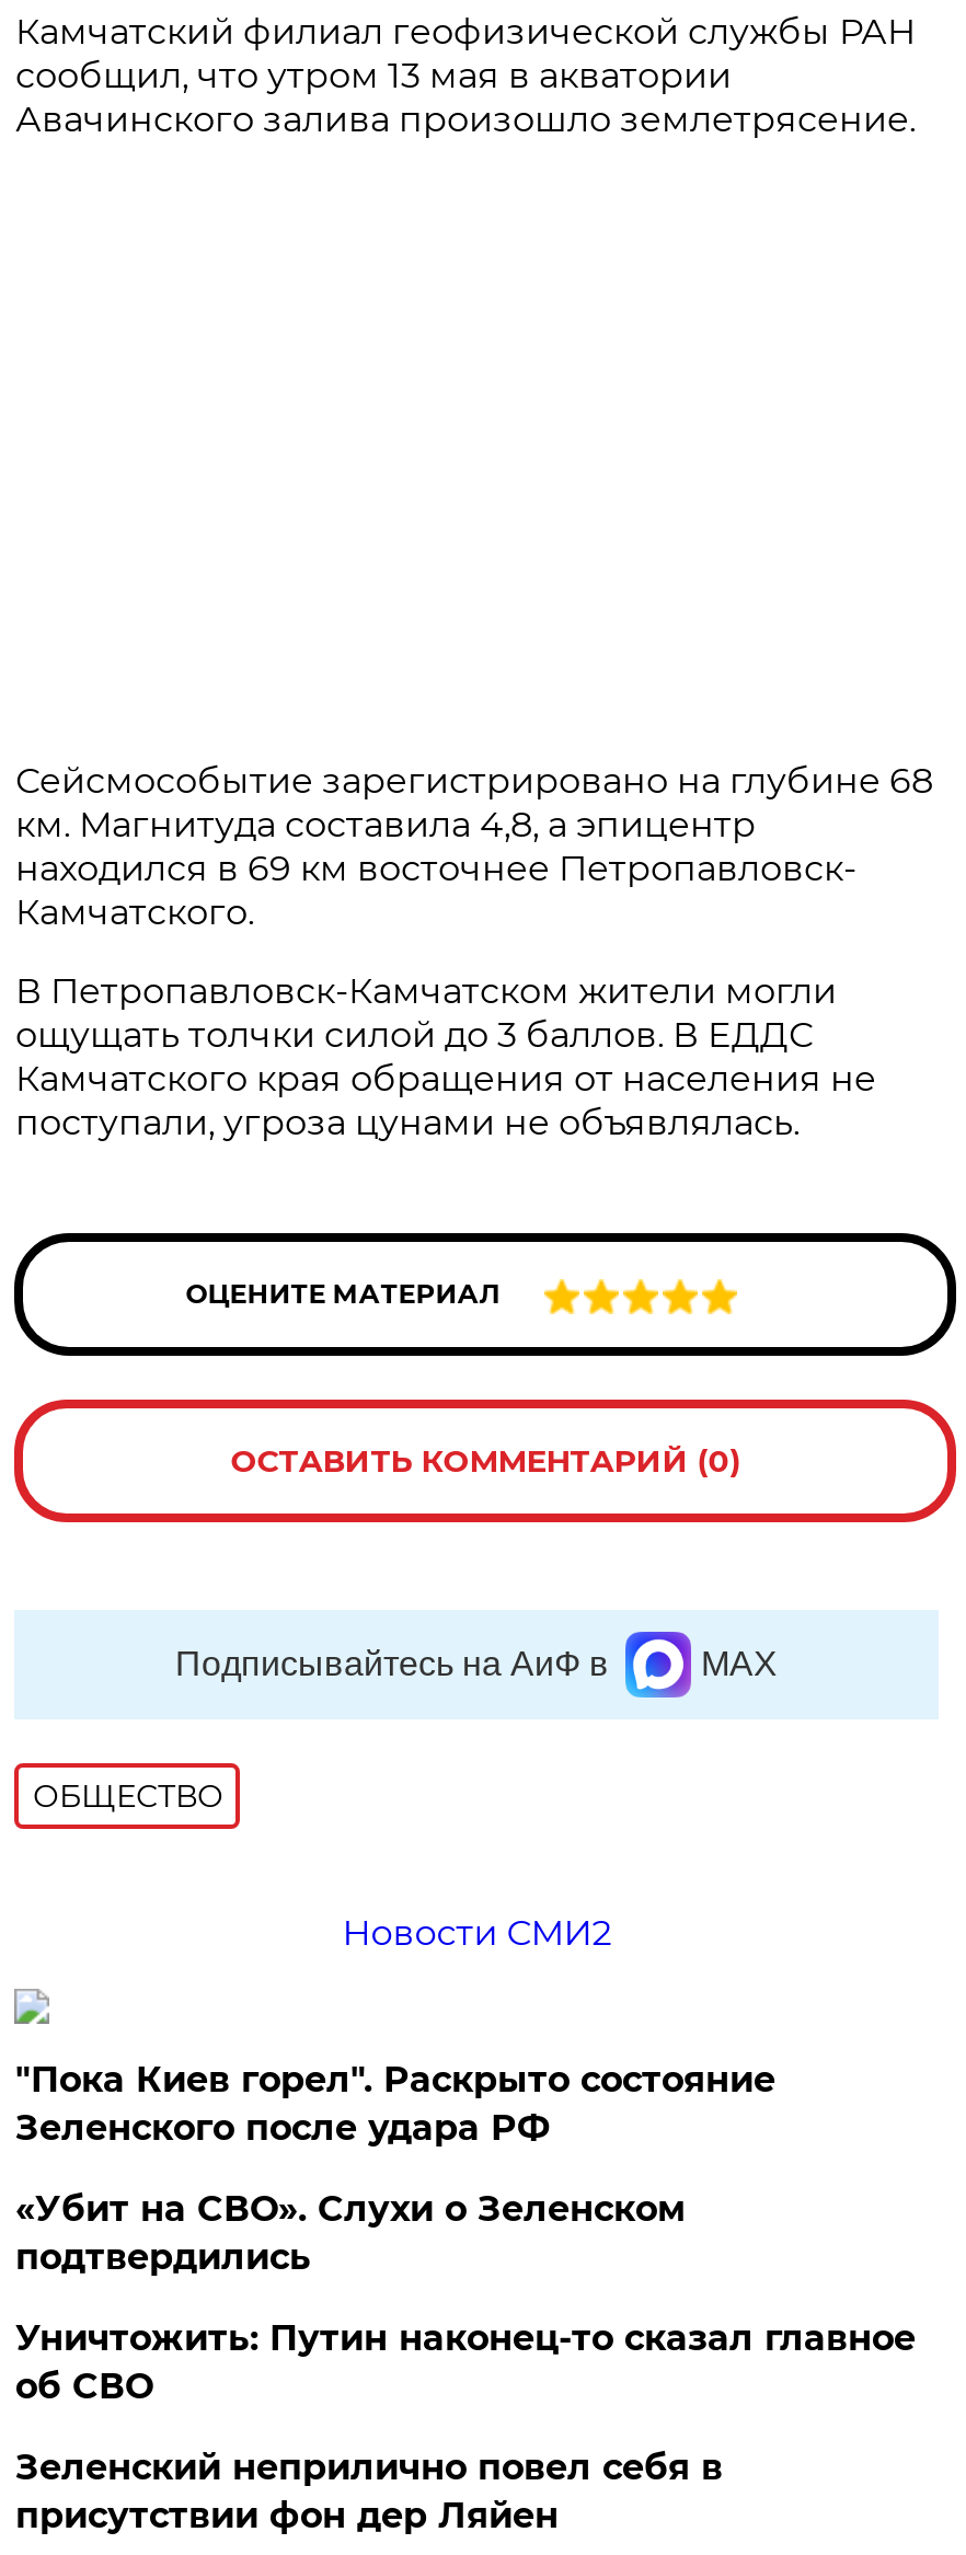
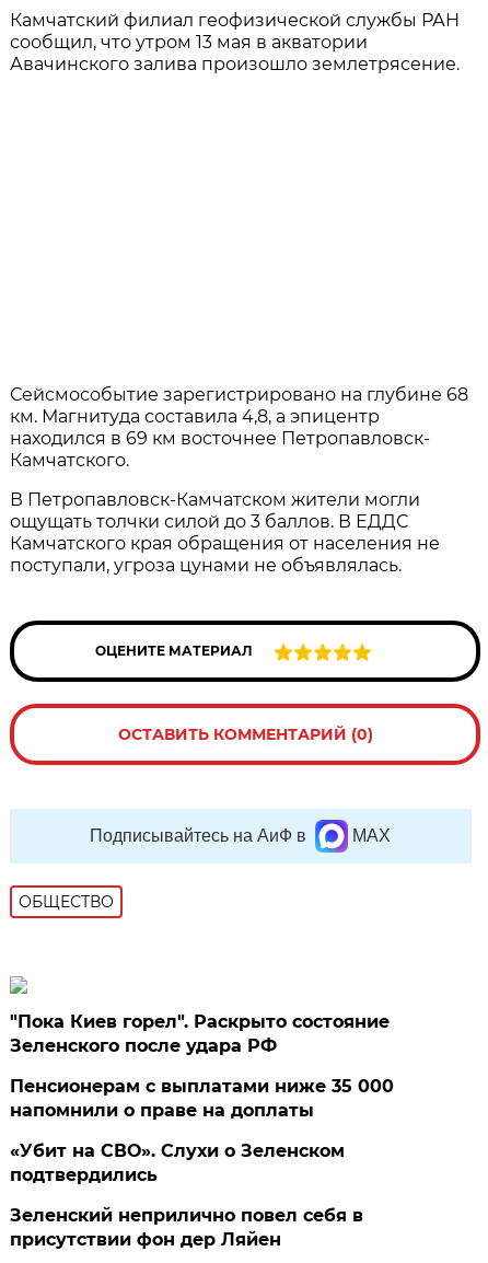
[342,1912,612,1954] Новости СМИ2 -> none
none -> [10,1076,394,1121] Пенсионерам с выплатами ниже 35 000 | напомнили о праве на доплаты
moved [15,2188,685,2278] -> [10,1140,345,1185]: «Убит на СВО». Слухи о Зеленском | подтвердились
[15,2317,915,2407] Уничтожить: Путин наконец-то сказал главное | об СВО -> none

